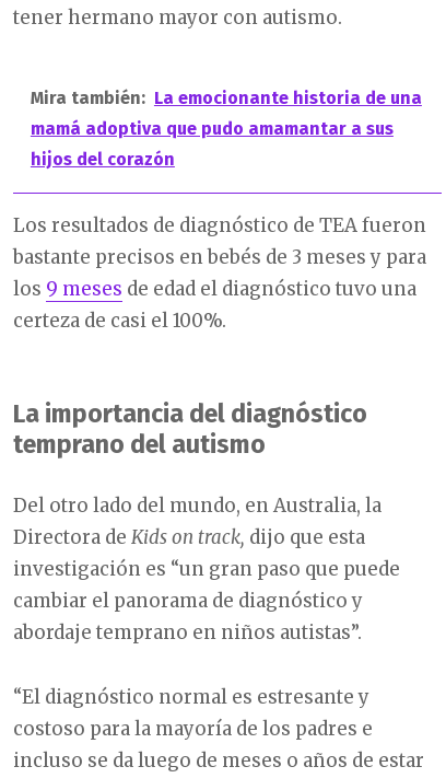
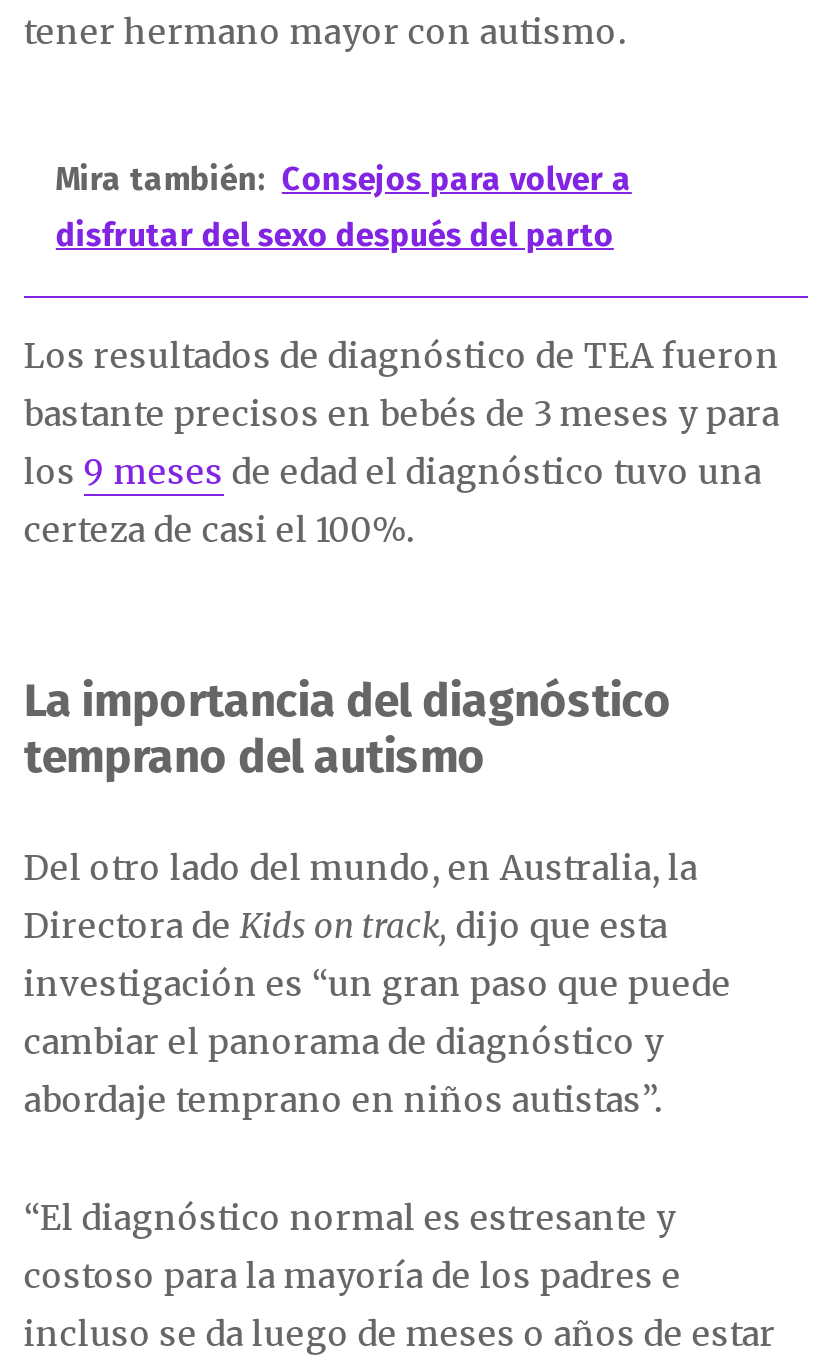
[30,88,422,170] Mira también: La emocionante historia de una | mamá adoptiva que pudo amamantar a sus | hijos del corazón -> [56,160,632,254] Mira también: Consejos para volver a | disfrutar del sexo después del parto

